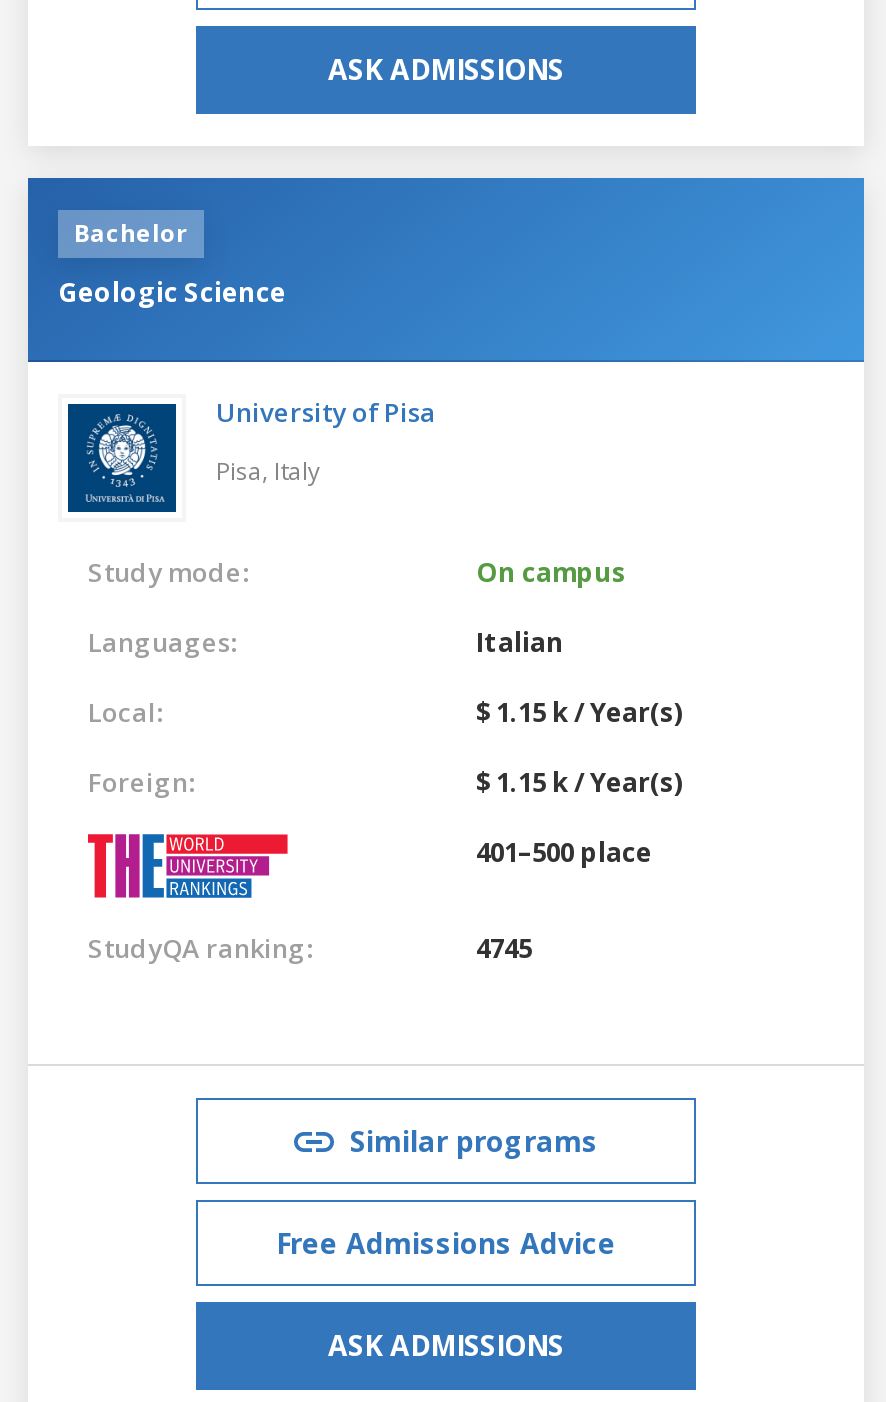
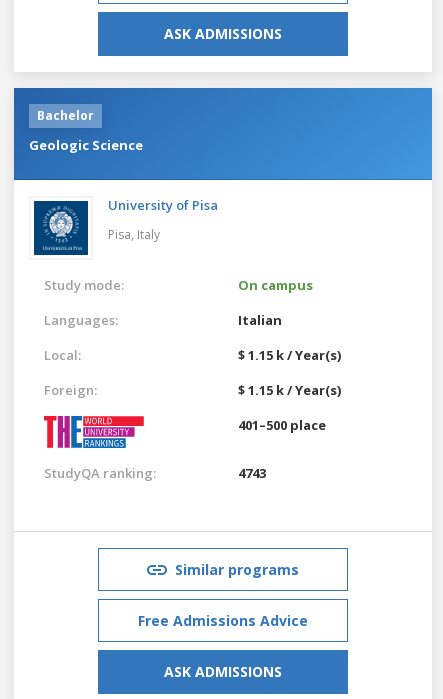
[476,930,532,966] 4745 -> [238,464,266,482] 4743

